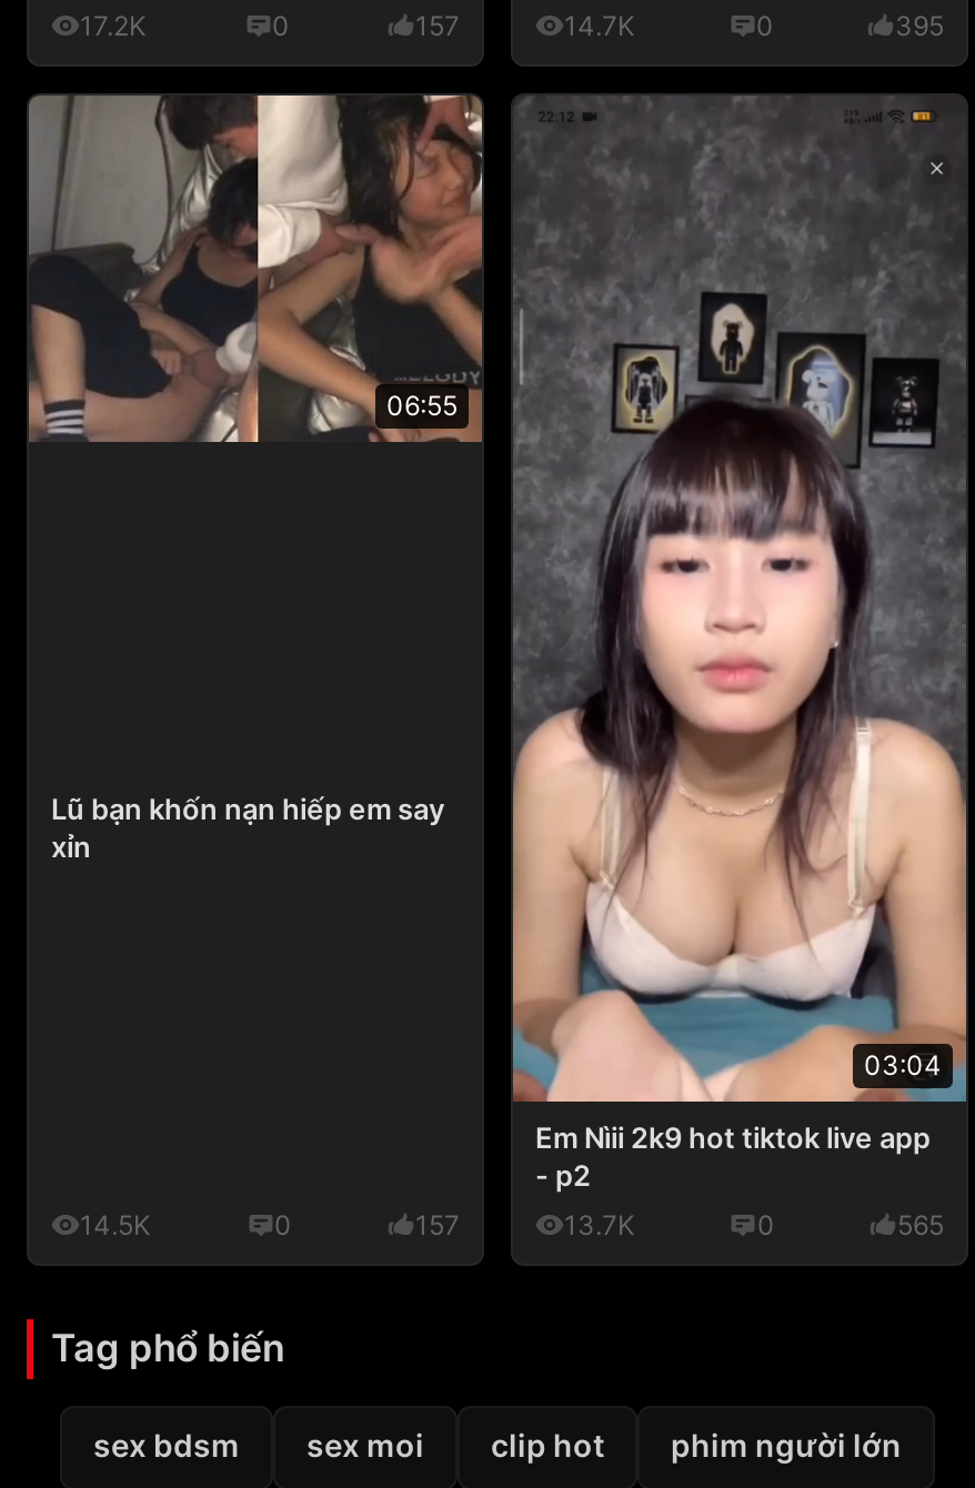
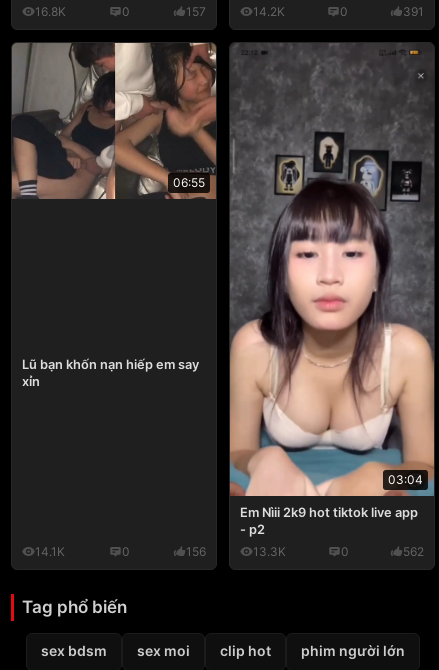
[80,10,147,43] 17.2K -> [35,4,66,19] 16.8K
[564,10,635,43] 14.7K -> [253,4,285,19] 14.2K
[895,10,944,43] 395 -> [403,4,424,19] 391
[80,1209,151,1243] 14.5K -> [35,544,65,559] 14.1K
[415,1209,460,1243] 157 -> [186,544,206,559] 156
[564,1209,635,1243] 13.7K -> [253,544,286,559] 13.3K
[897,1209,944,1243] 565 -> [403,544,424,559] 562

